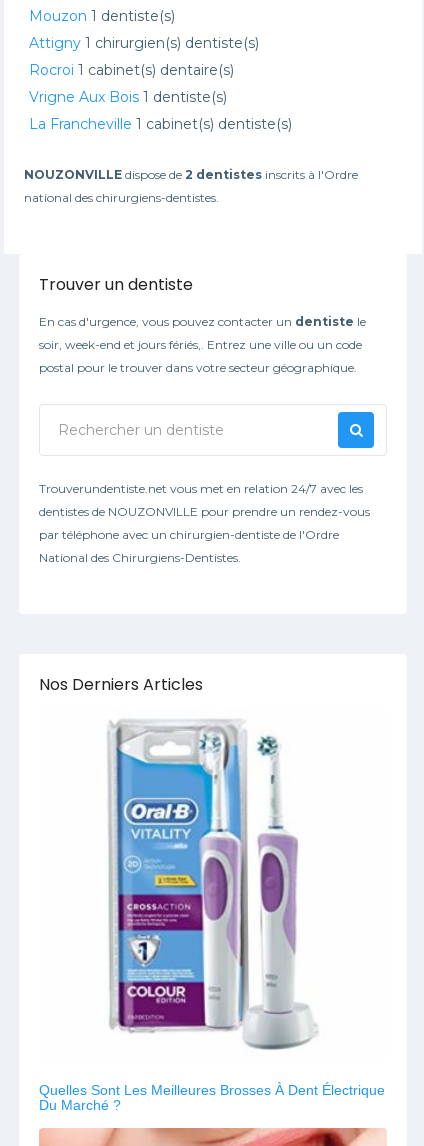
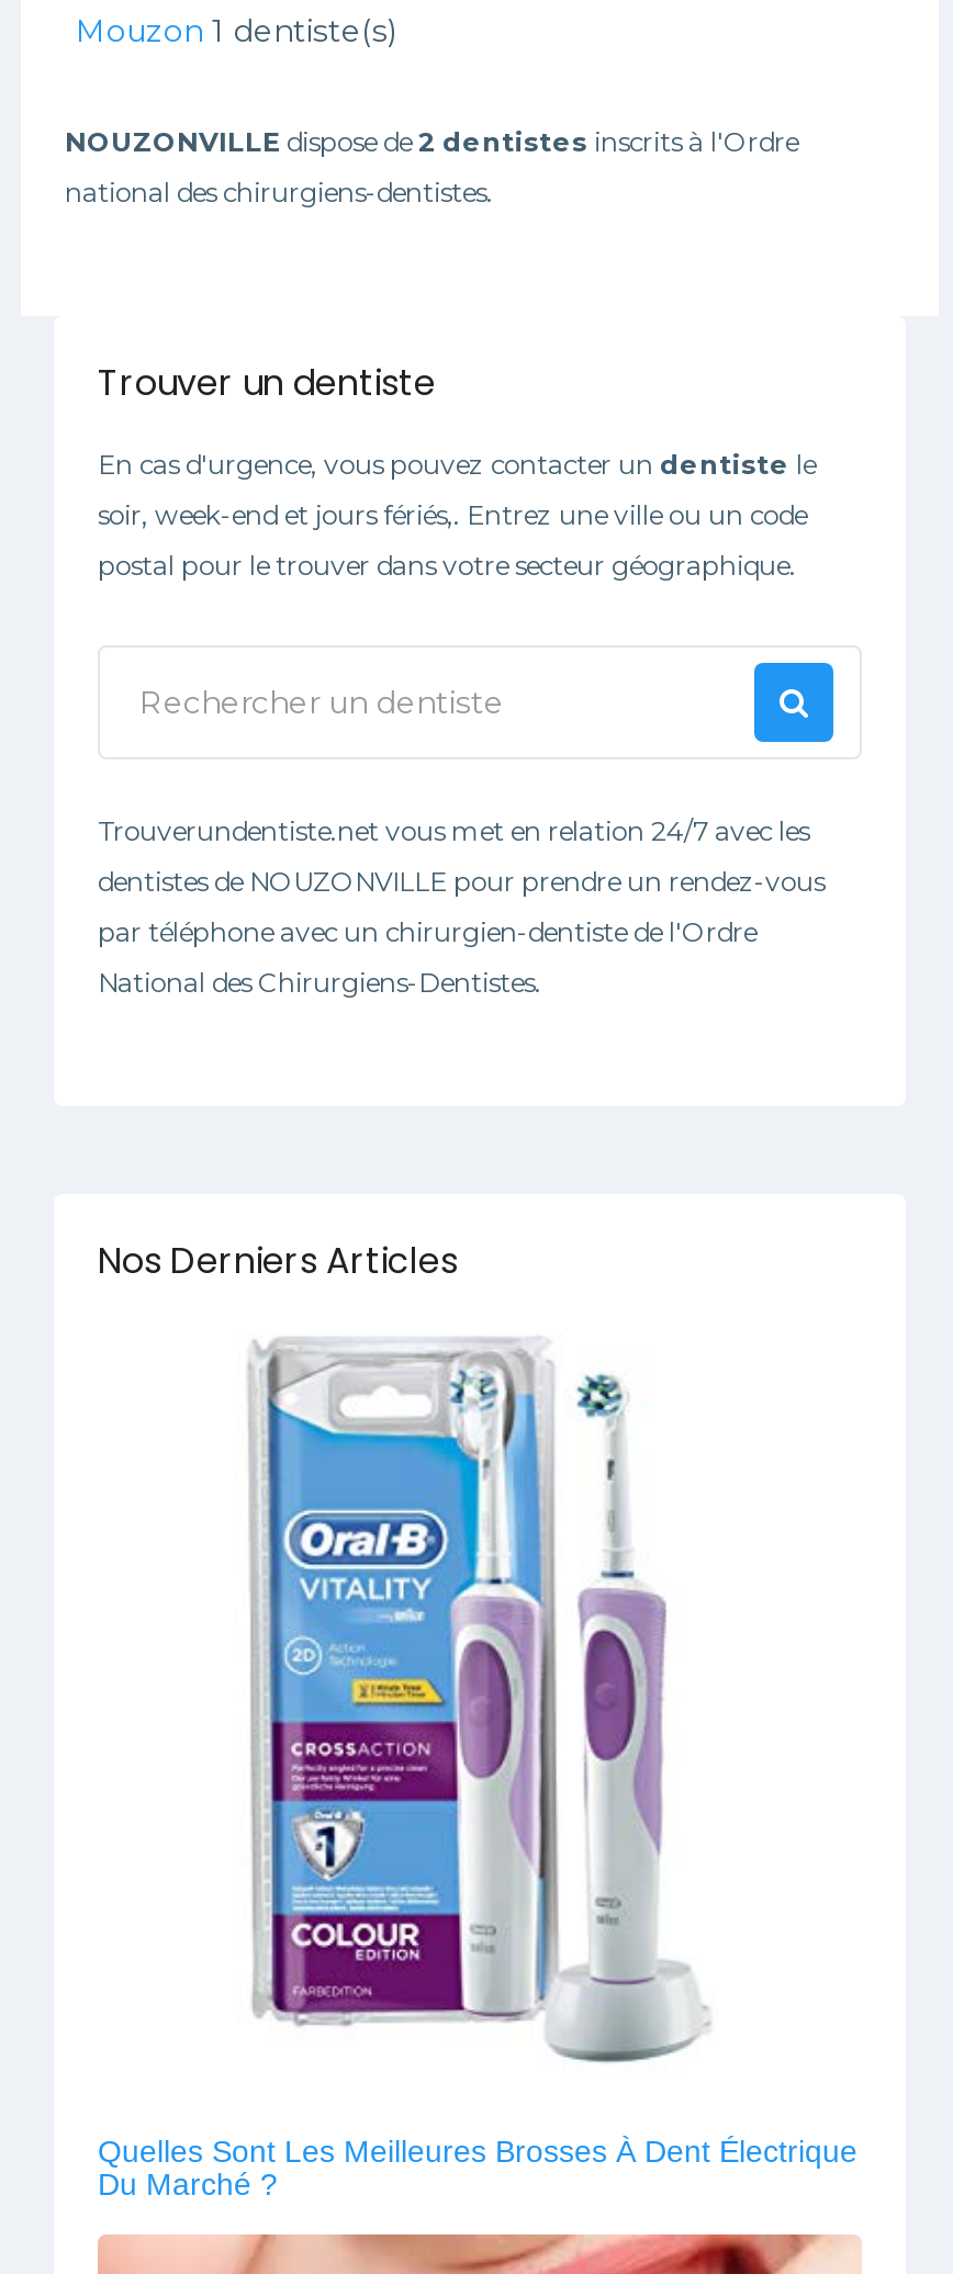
[29,34,292,133] Attigny 1 chirurgien(s) dentiste(s) | Rocroi 1 cabinet(s) dentaire(s) | Vrigne Aux Bois 1 dentiste(s) | La Francheville 1 cabinet(s) dentiste(s) -> none

